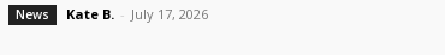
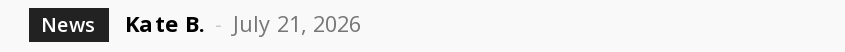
[16,5,208,23] News Kate B. - July 17, 2026 -> [41,8,361,38] News Kate B. - July 21, 2026

